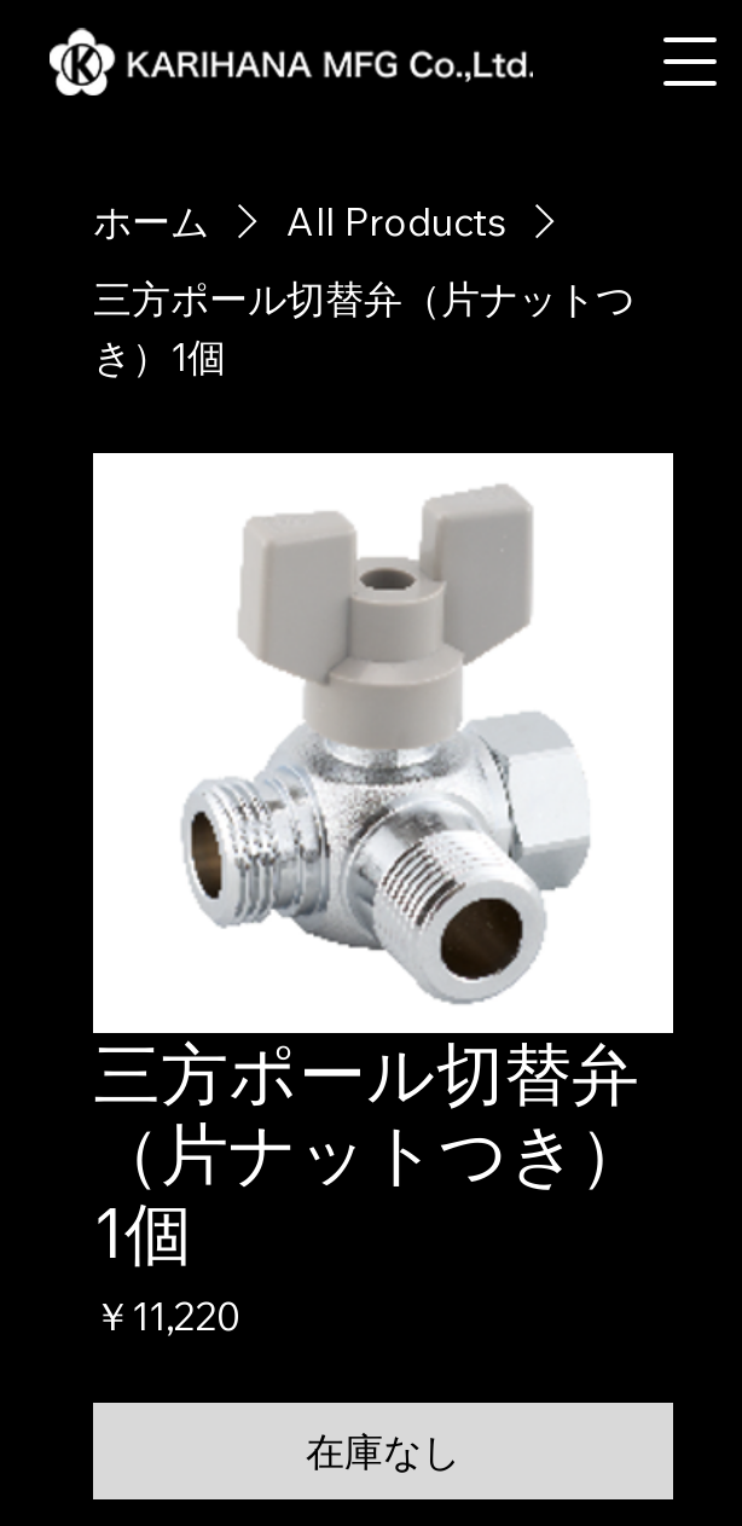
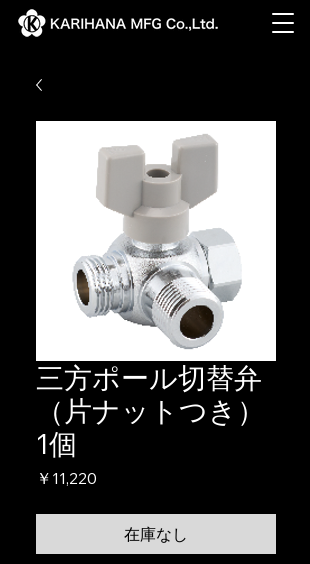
[93,197,634,381] ホーム | All Products | 三方ポール切替弁（片ナットつ | き）1個 -> none

